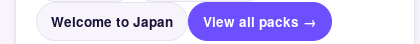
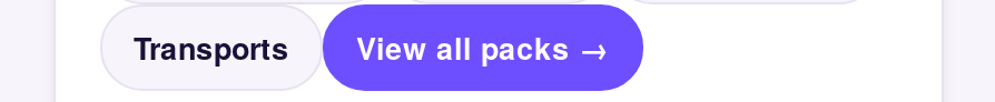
[51,12,173,31] Welcome to Japan -> [134,27,289,69] Transports

